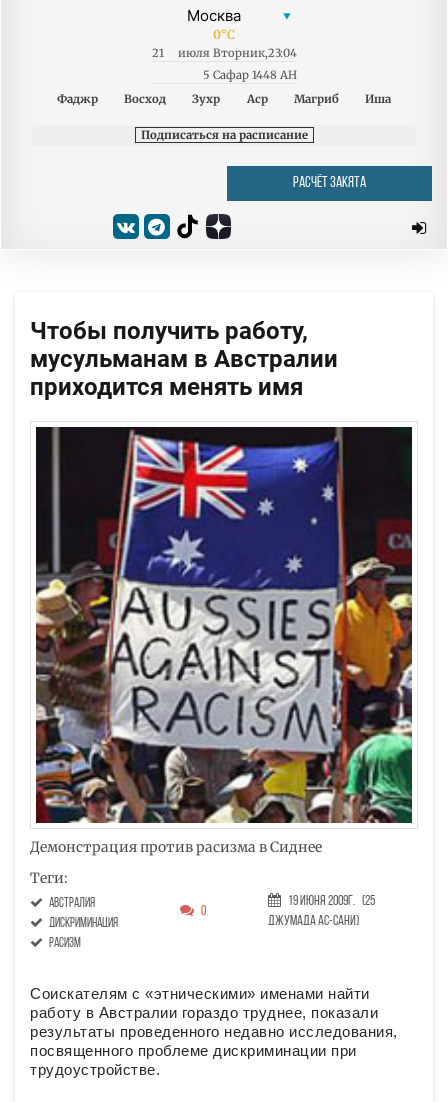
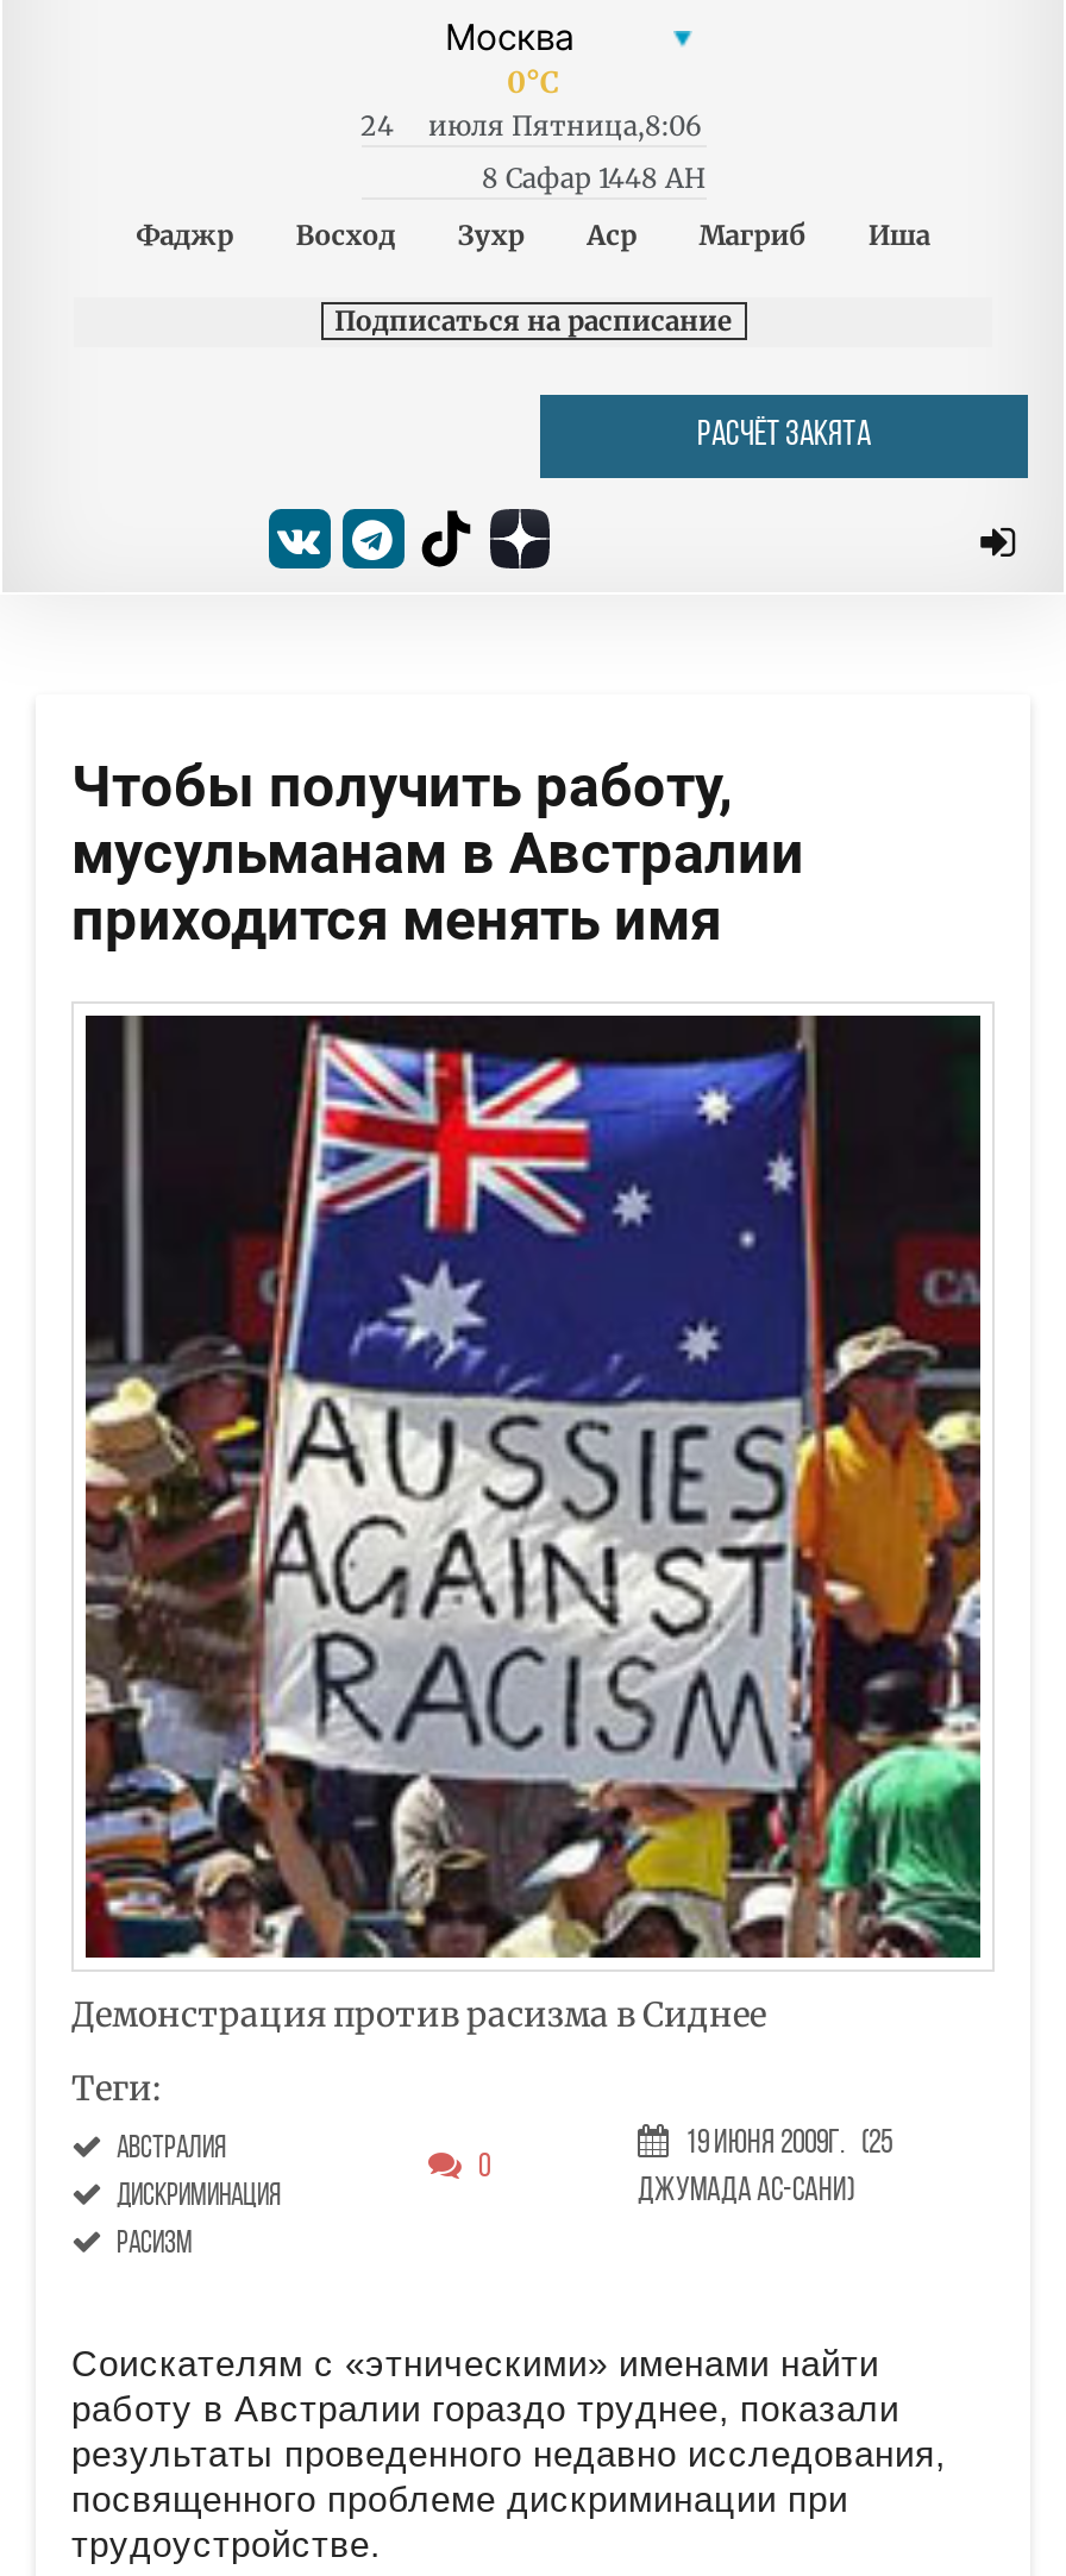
[151,46,163,60] 21 -> [360,109,394,143] 24
[177,46,296,60] июля Вторник,23:04 -> [428,109,702,143] июля Пятница,8:06
[202,68,296,82] 5 Сафар 1448 AH -> [482,162,706,195] 8 Сафар 1448 AH

